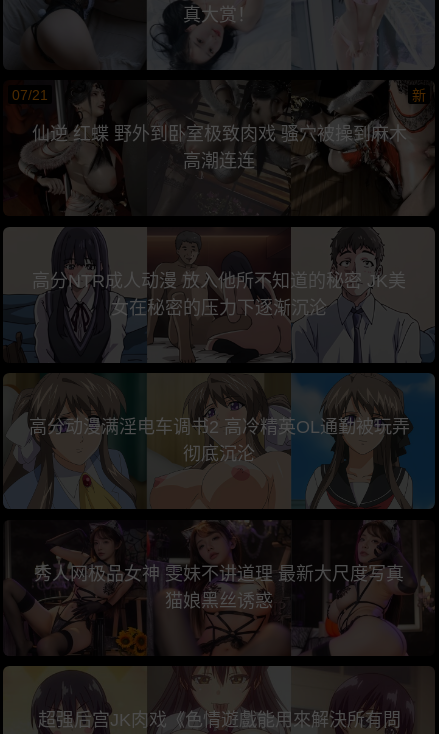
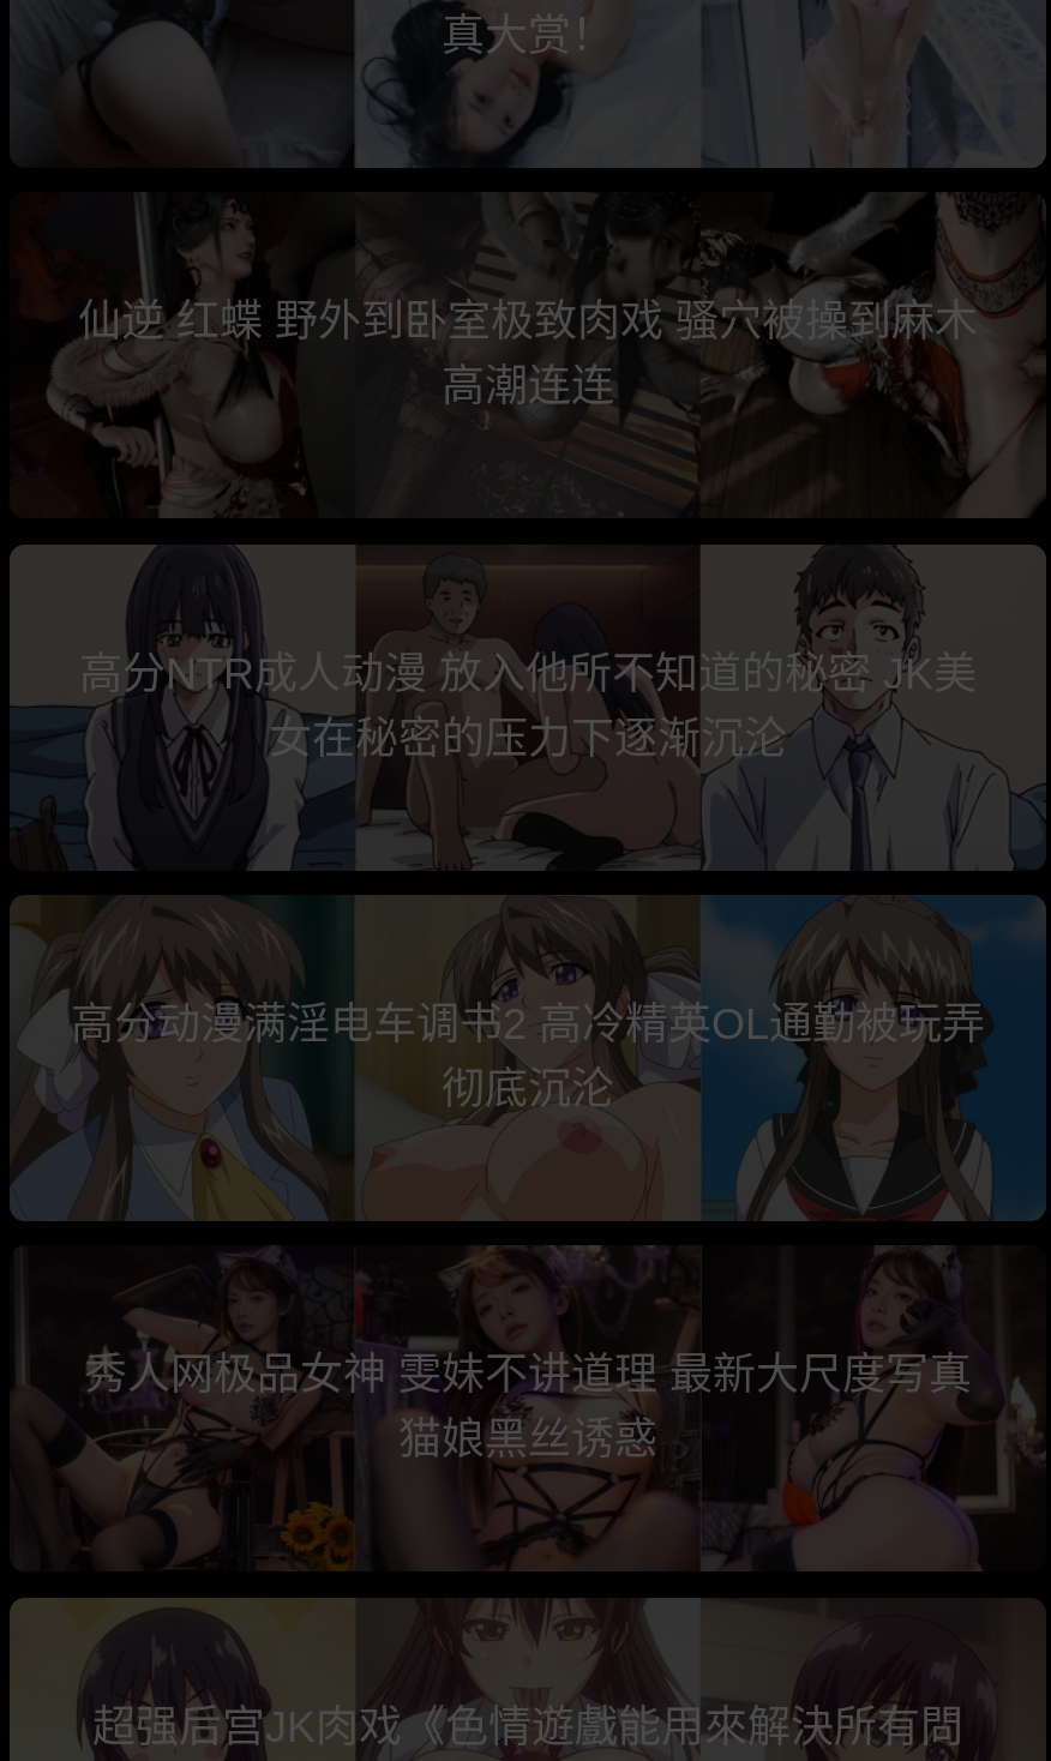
[12,87,426,103] 07/21 | 新 -> none

